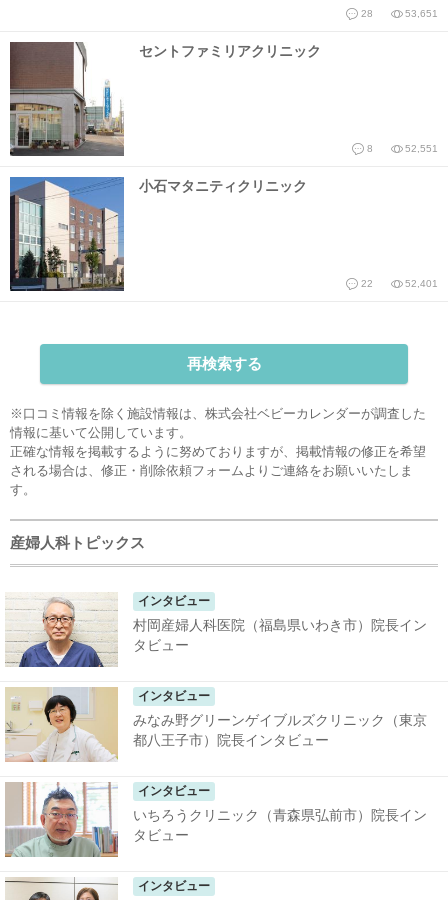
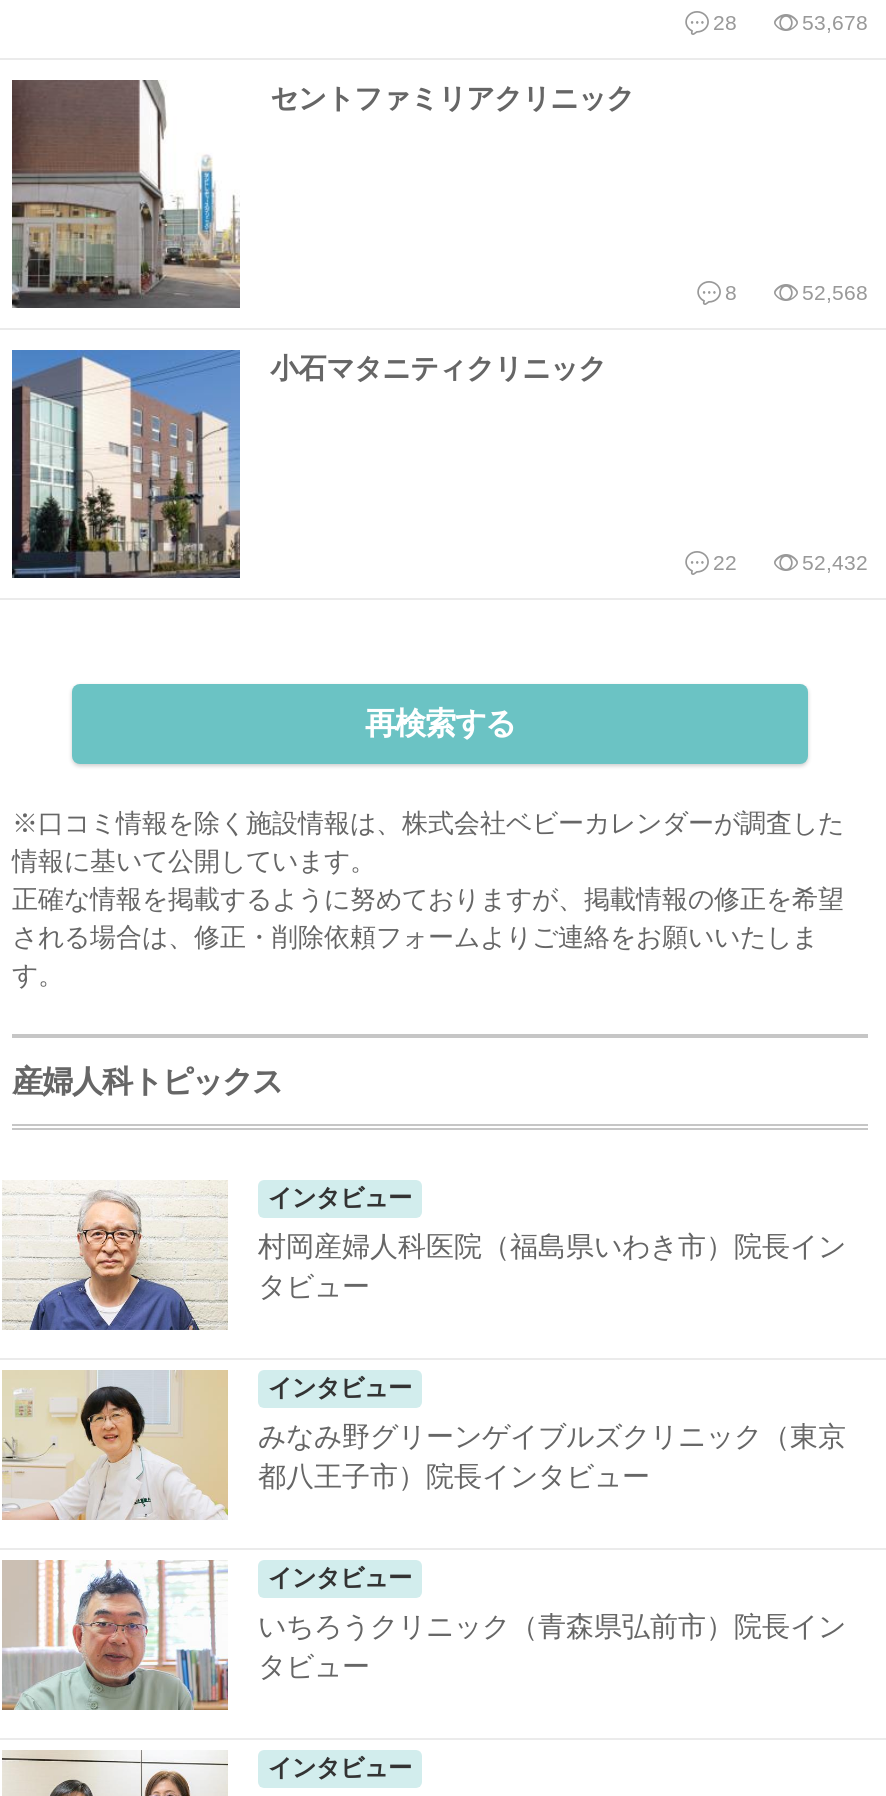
[405,7,438,18] 53,651 -> [802,11,868,33] 53,678
[405,143,438,154] 52,551 -> [802,281,868,303] 52,568
[405,278,438,289] 52,401 -> [802,552,868,574] 52,432

